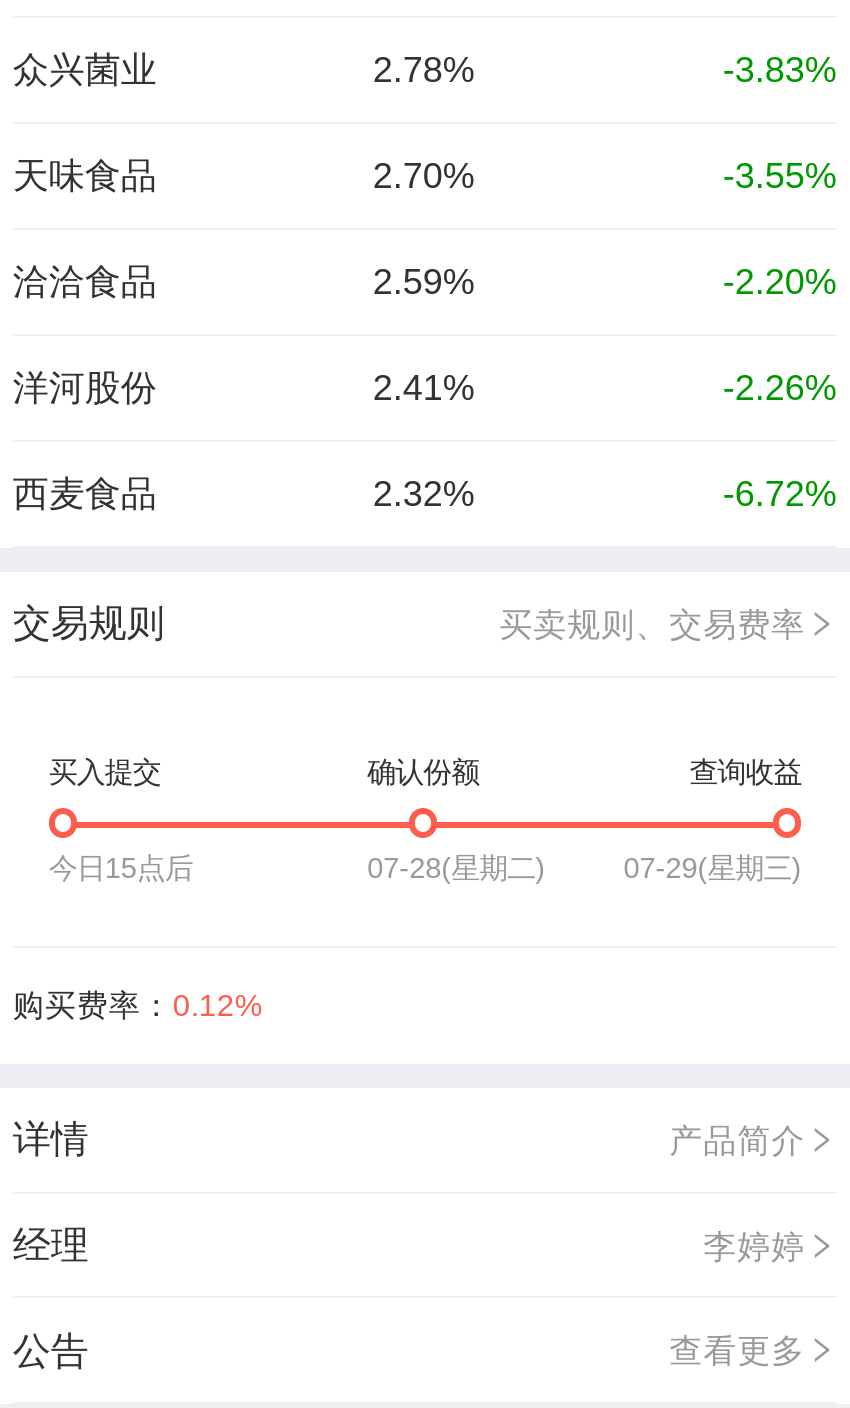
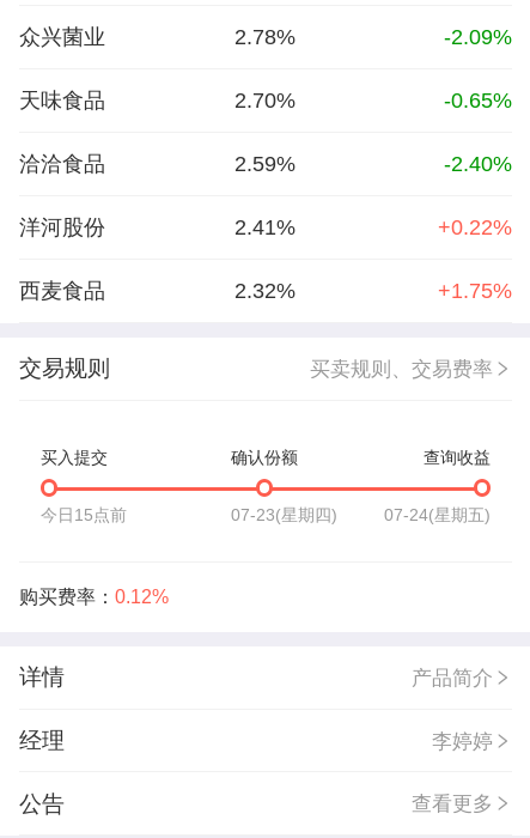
[723,51,837,91] -3.83% -> [444,25,512,49] -2.09%
[723,157,837,197] -3.55% -> [444,89,512,113] -0.65%
[723,263,837,303] -2.20% -> [444,152,512,176] -2.40%
[723,369,837,409] -2.26% -> [438,216,512,240] +0.22%
[723,475,837,515] -6.72% -> [438,279,512,303] +1.75%
[49,853,193,885] 今日15点后 -> [40,506,127,525] 今日15点前
[367,853,545,885] 07-28(星期二) -> [231,506,338,525] 07-23(星期四)
[623,853,801,885] 07-29(星期三) -> [384,506,491,525] 07-24(星期五)

